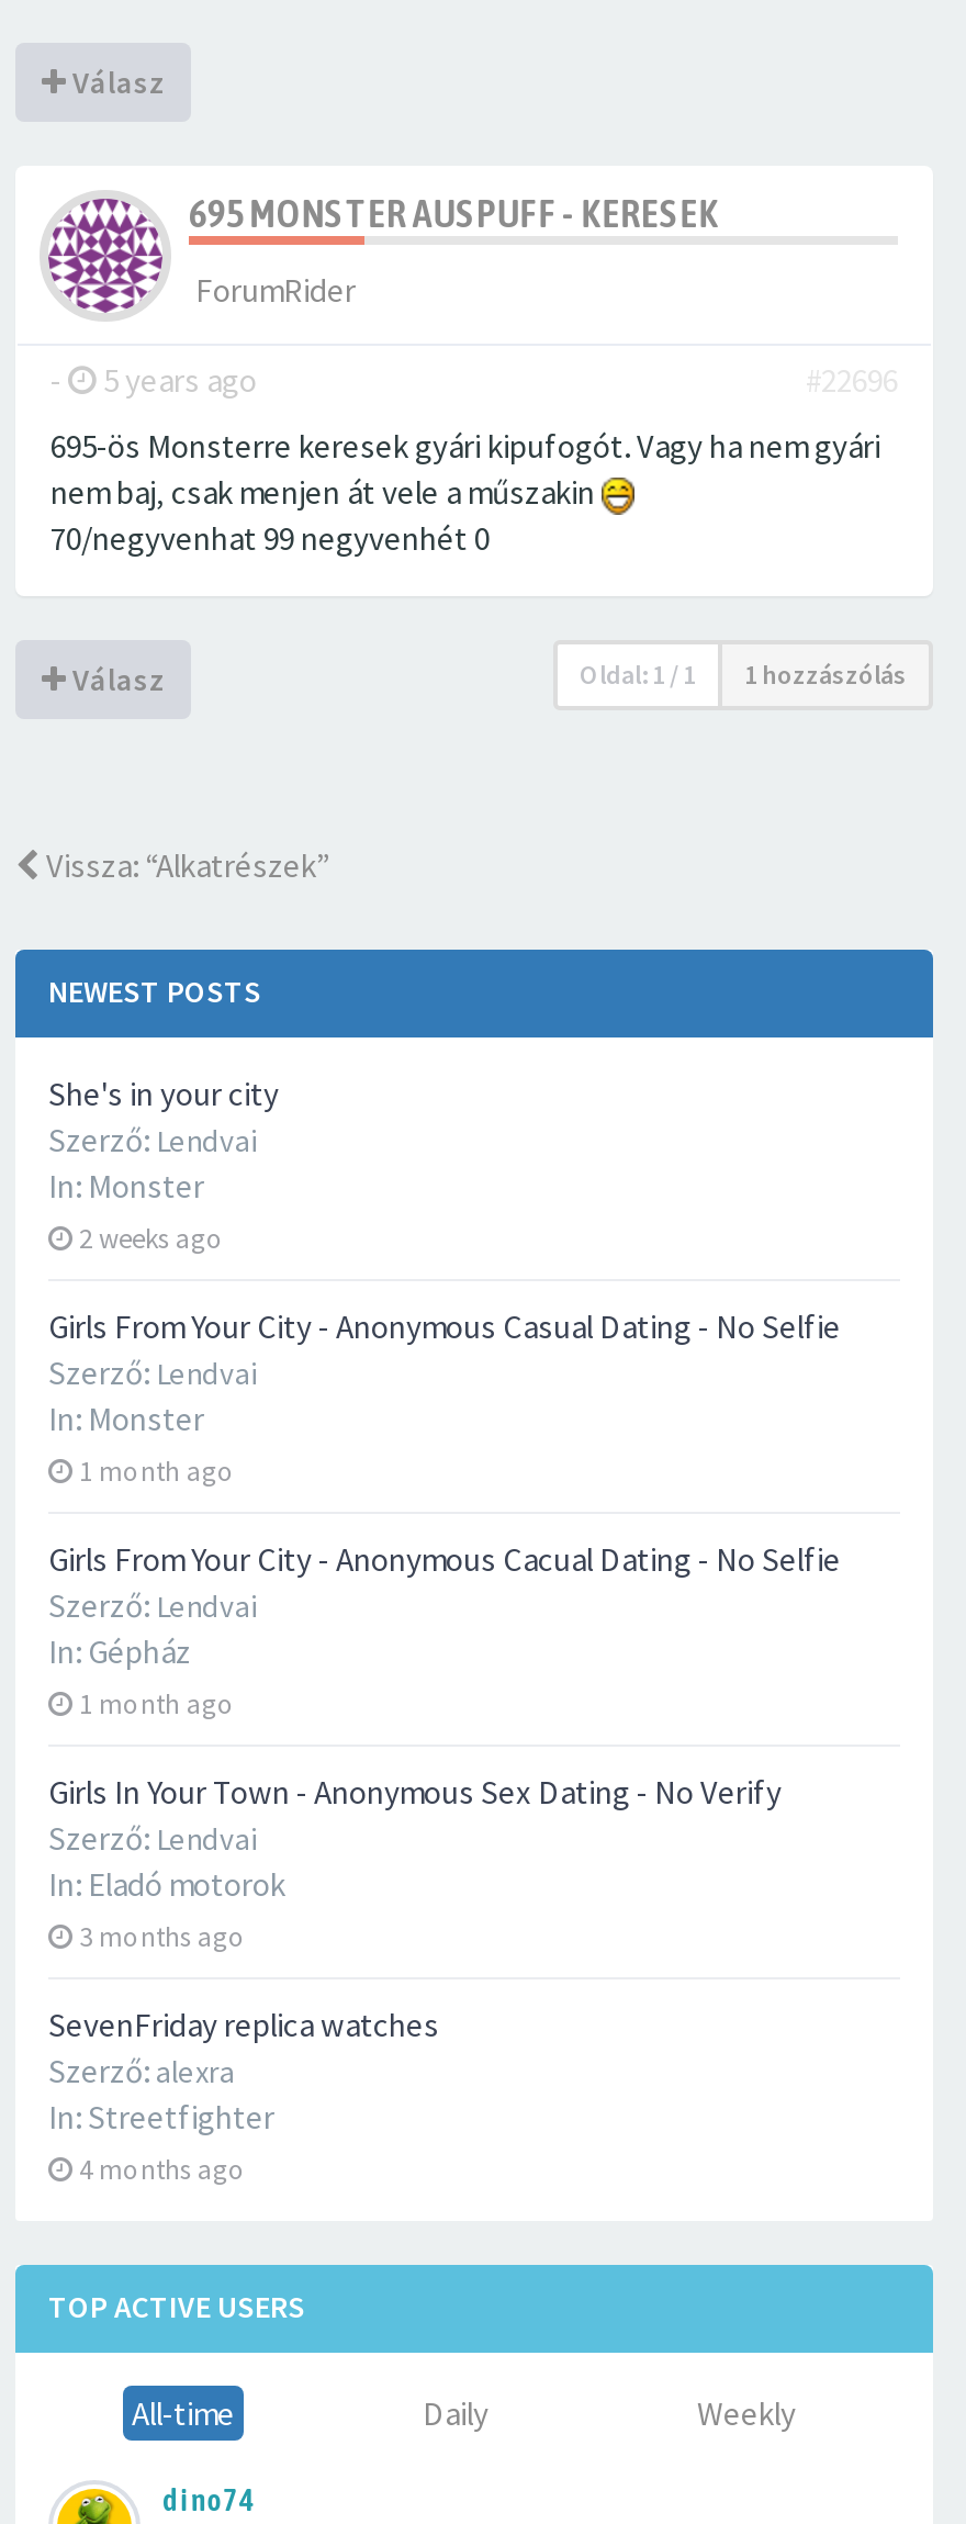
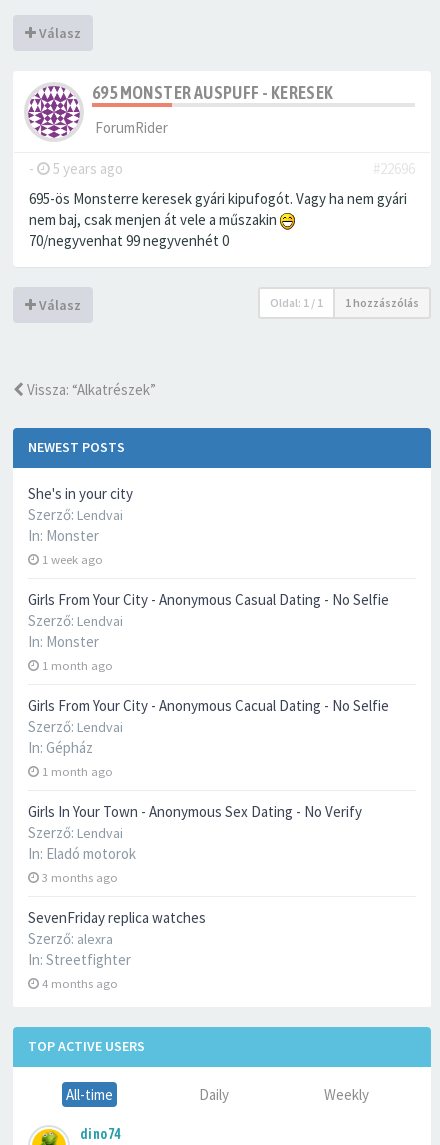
[79,1220,224,1255] 2 weeks ago -> [42,551,103,567] 1 week ago

